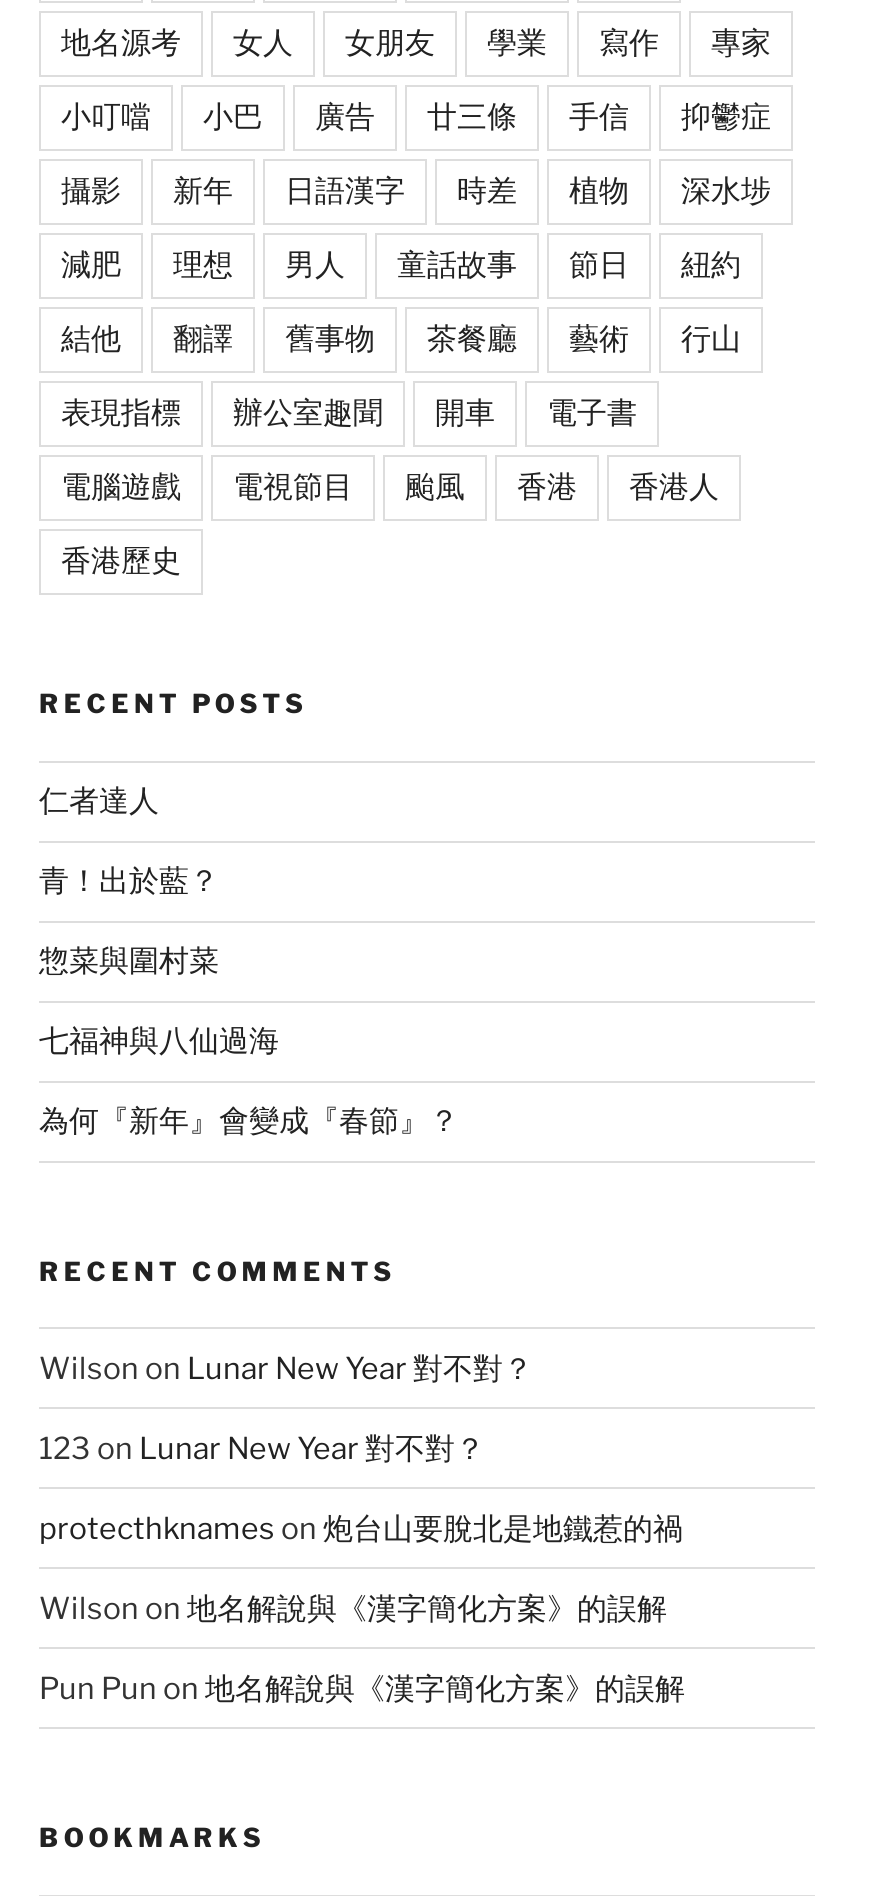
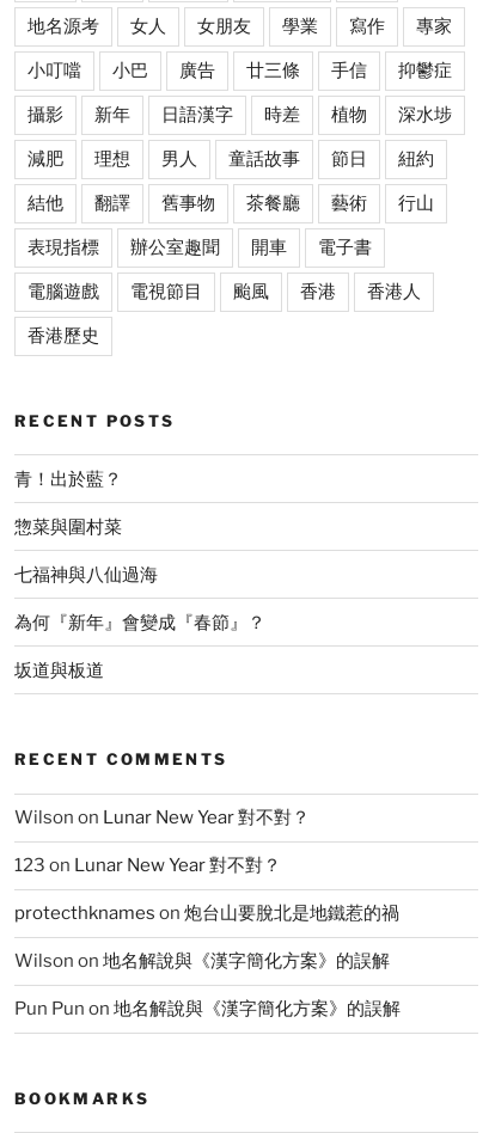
[39,784,159,820] 仁者達人 -> none
moved [39,864,459,1140] -> [14,468,265,633]: 青！出於藍？ | 七福神與八仙過海 | 為何『新年』會變成『春節』？
none -> [14,660,104,681] 坂道與板道

